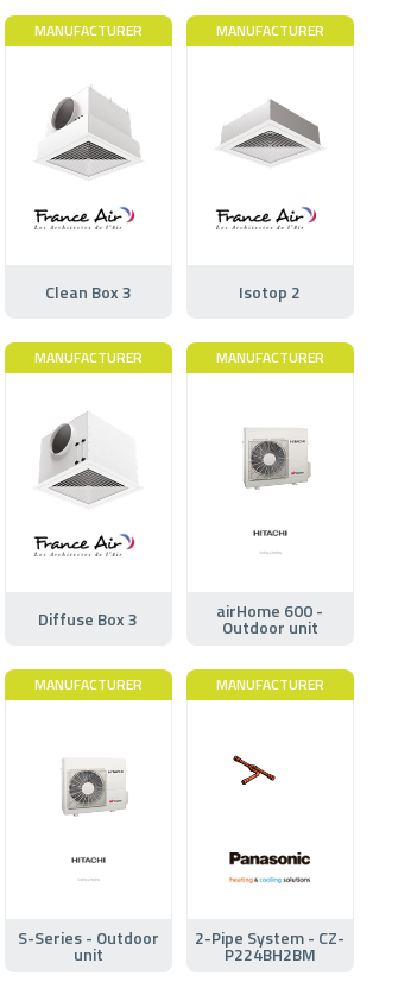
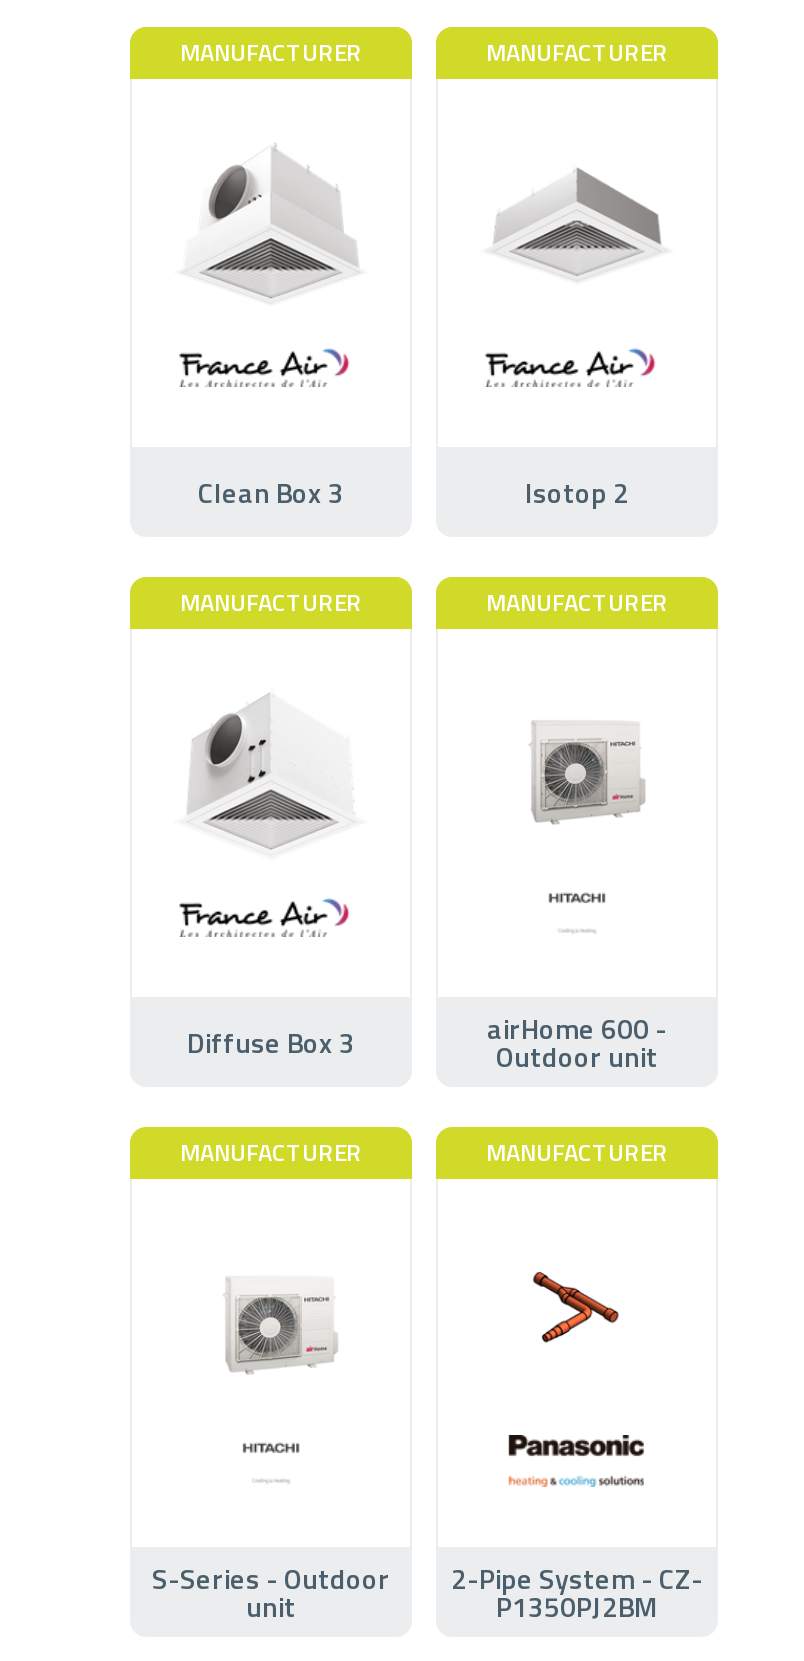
[232,755,295,797] [image] -> [516,1271,620,1345] [image]
[225,941,316,966] P224BH2BM -> [496,1584,658,1626] P1350PJ2BM

